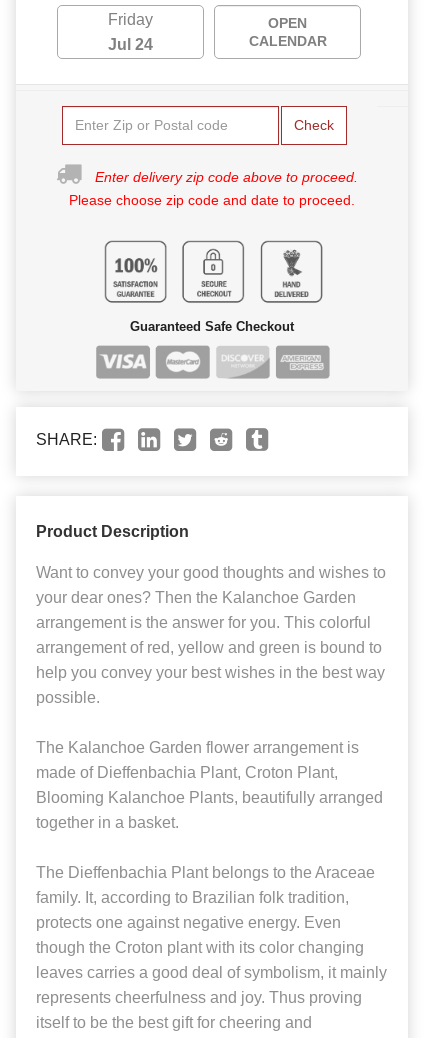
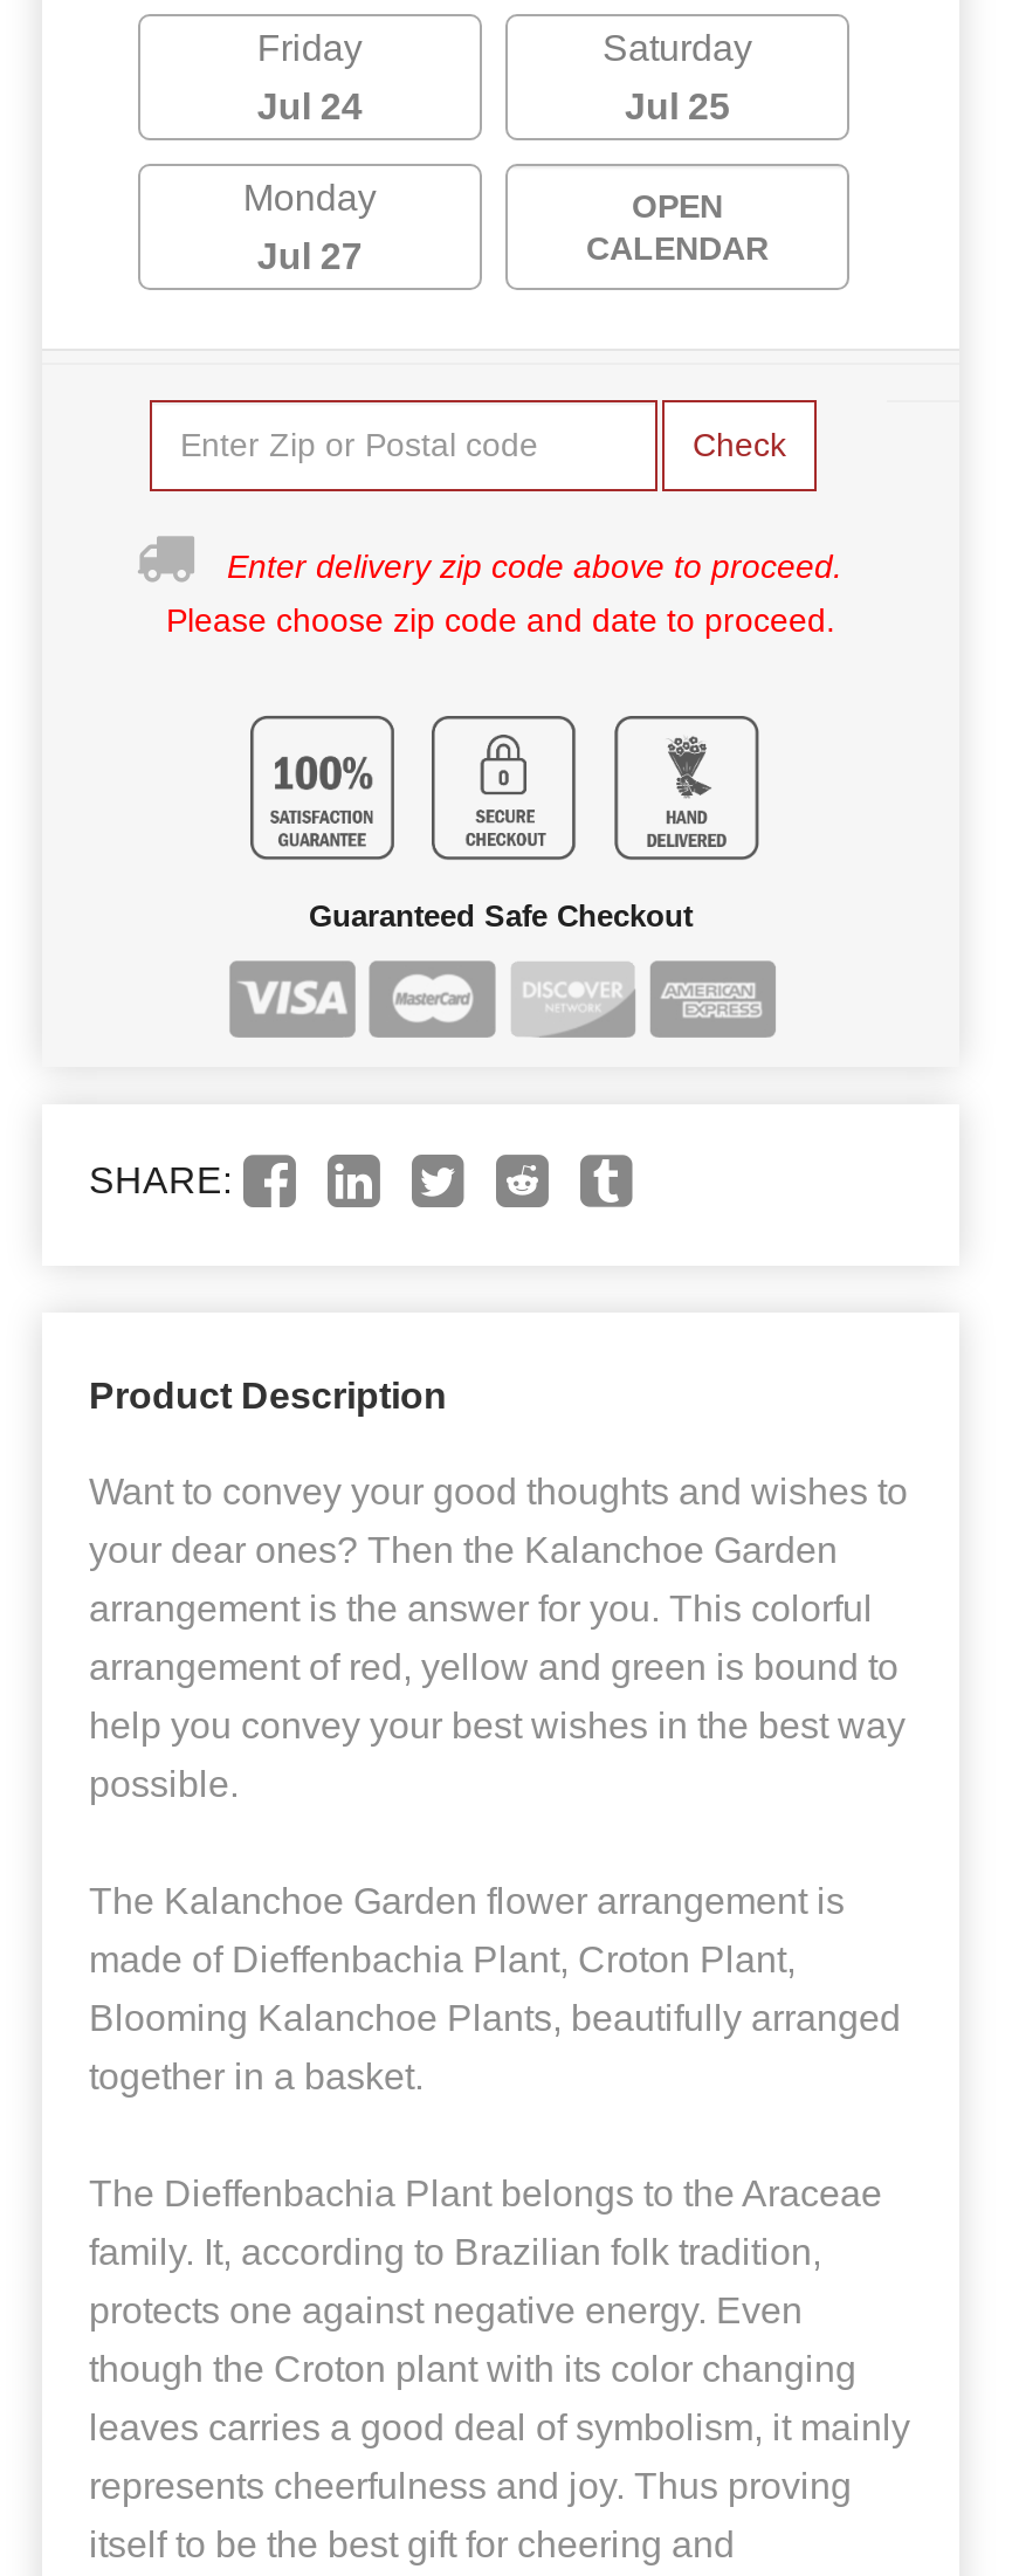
none -> [243,27,752,275] Saturday | Jul 25 | Monday | Jul 27

